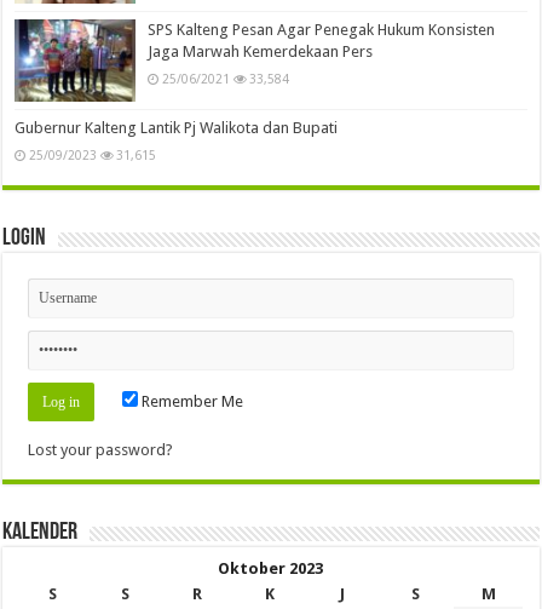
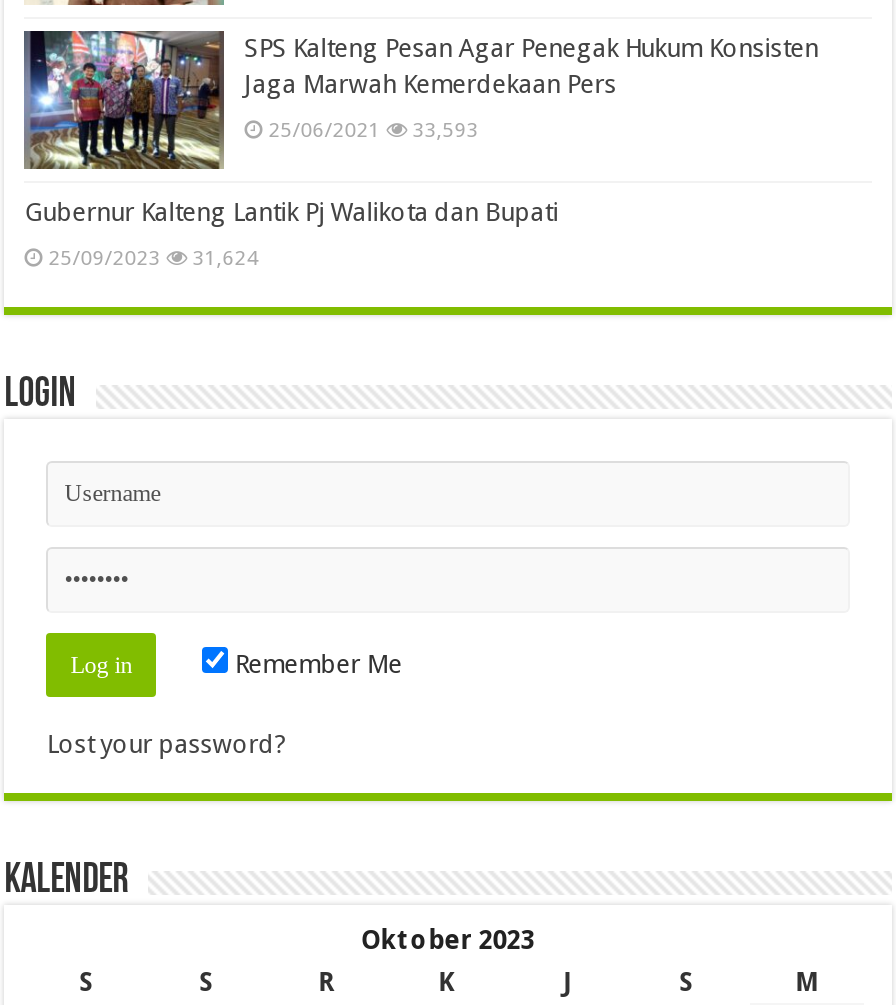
[162,71,289,85] 25/06/2021 33,584 -> [268,117,478,141] 25/06/2021 33,593
[29,147,156,162] 25/09/2023 31,615 -> [48,245,258,269] 25/09/2023 31,624

